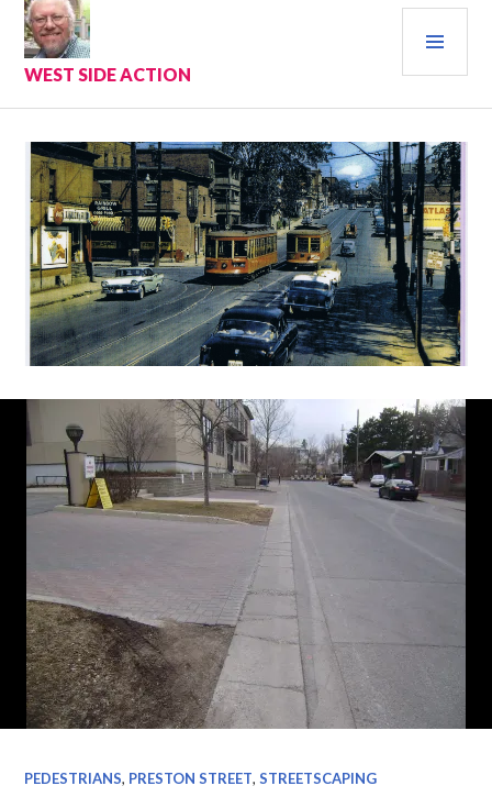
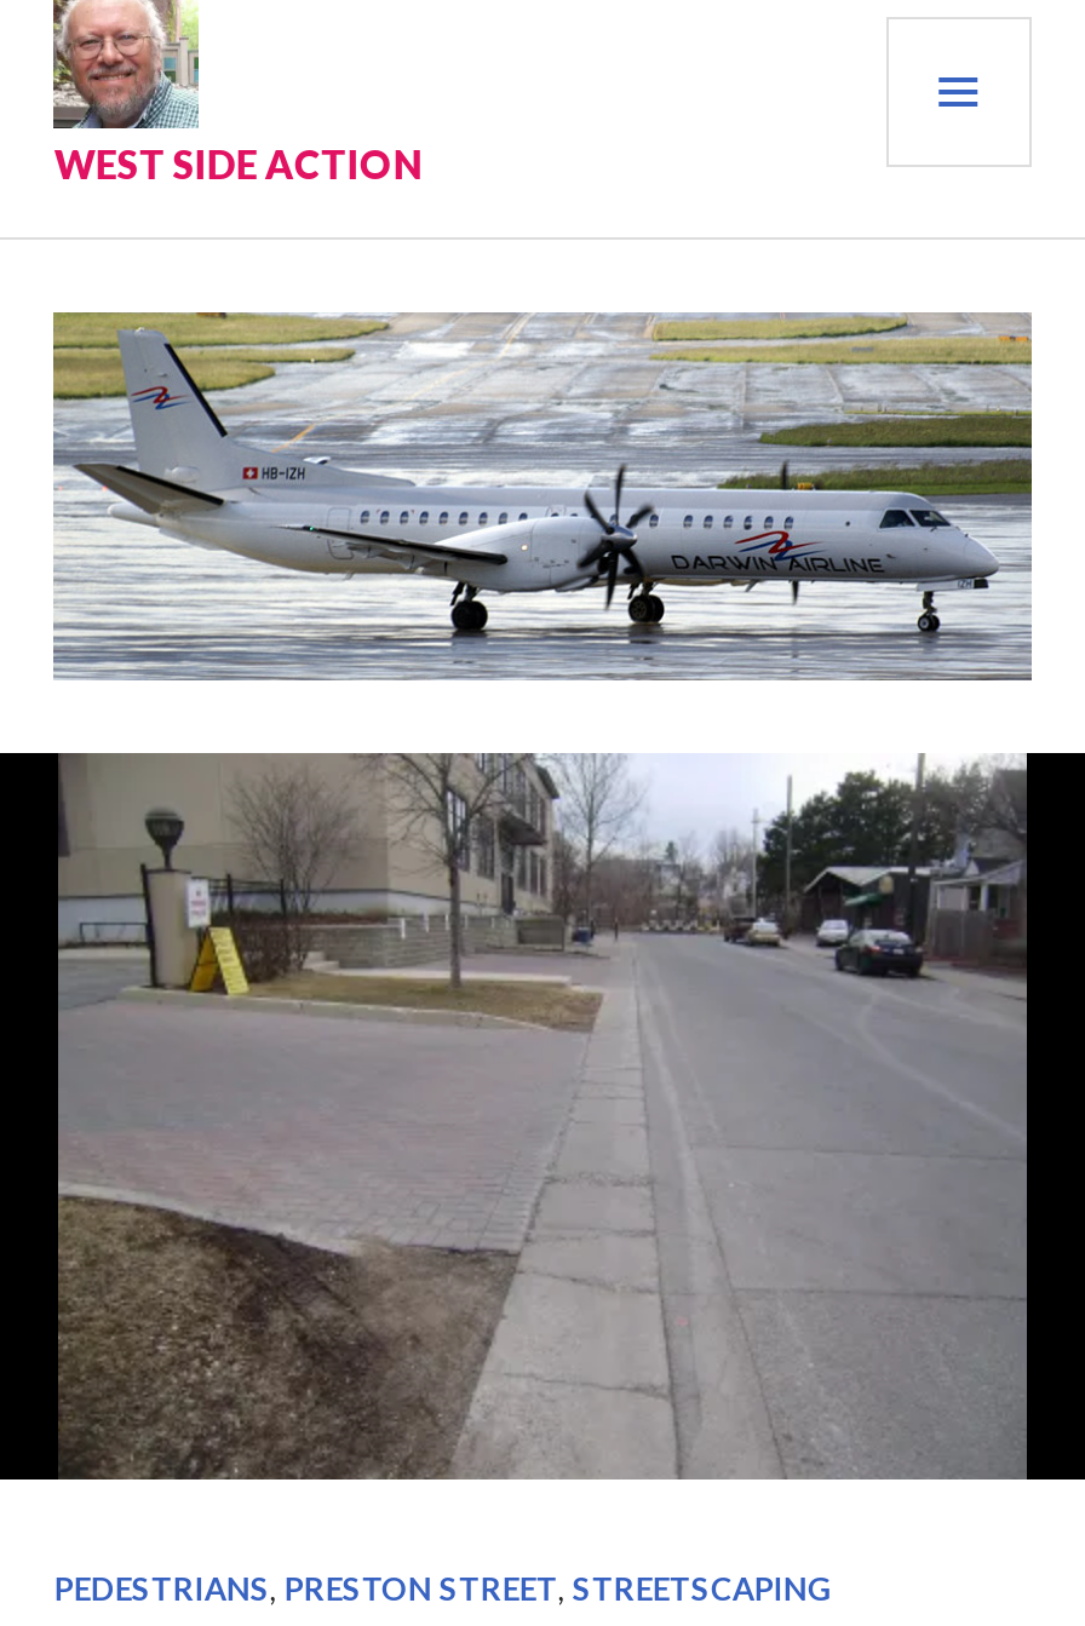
[24,141,468,366] [image] -> [51,310,1034,680] [image]

